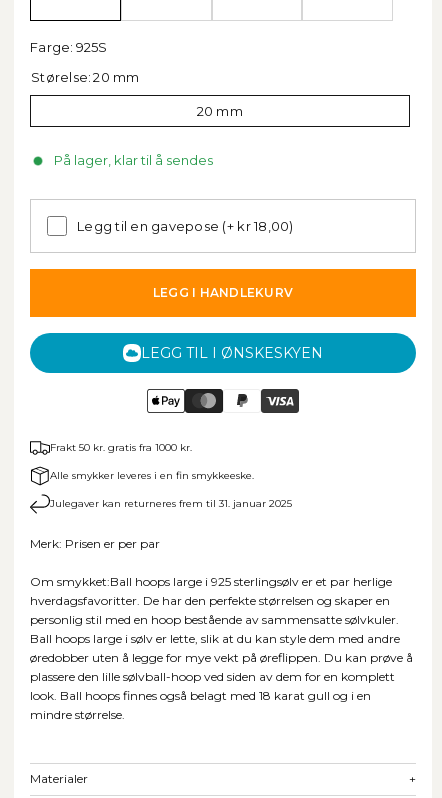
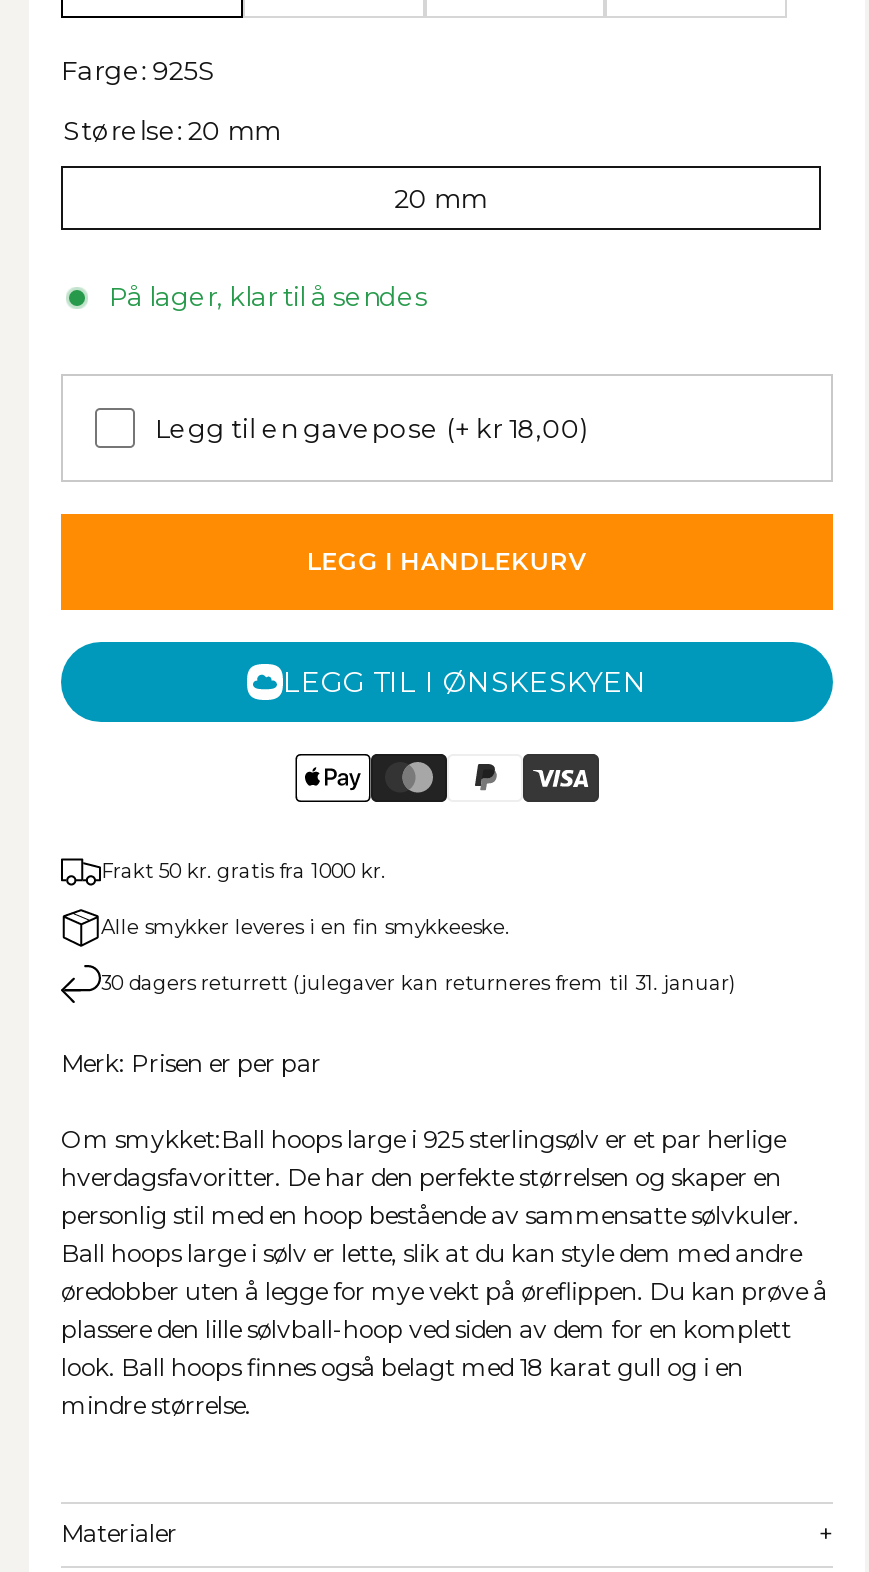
[50,497,292,510] Julegaver kan returneres frem til 31. januar 2025 -> [101,970,735,996] 30 dagers returrett (julegaver kan returneres frem til 31. januar)

